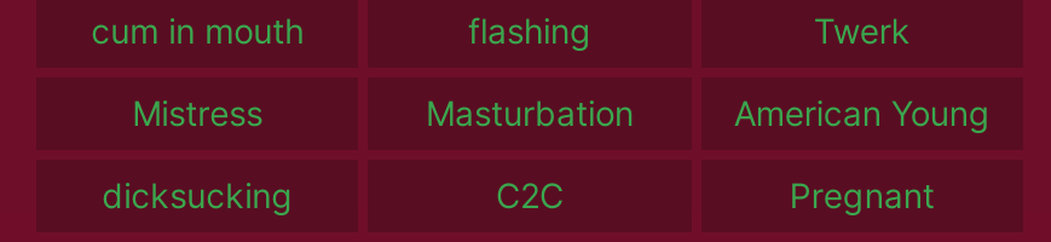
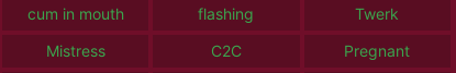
[102,93,990,216] Masturbation | American Young | dicksucking -> none

